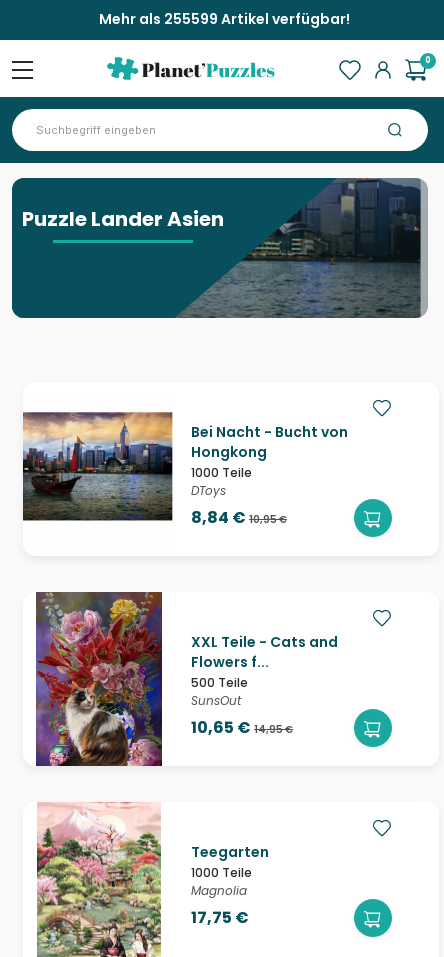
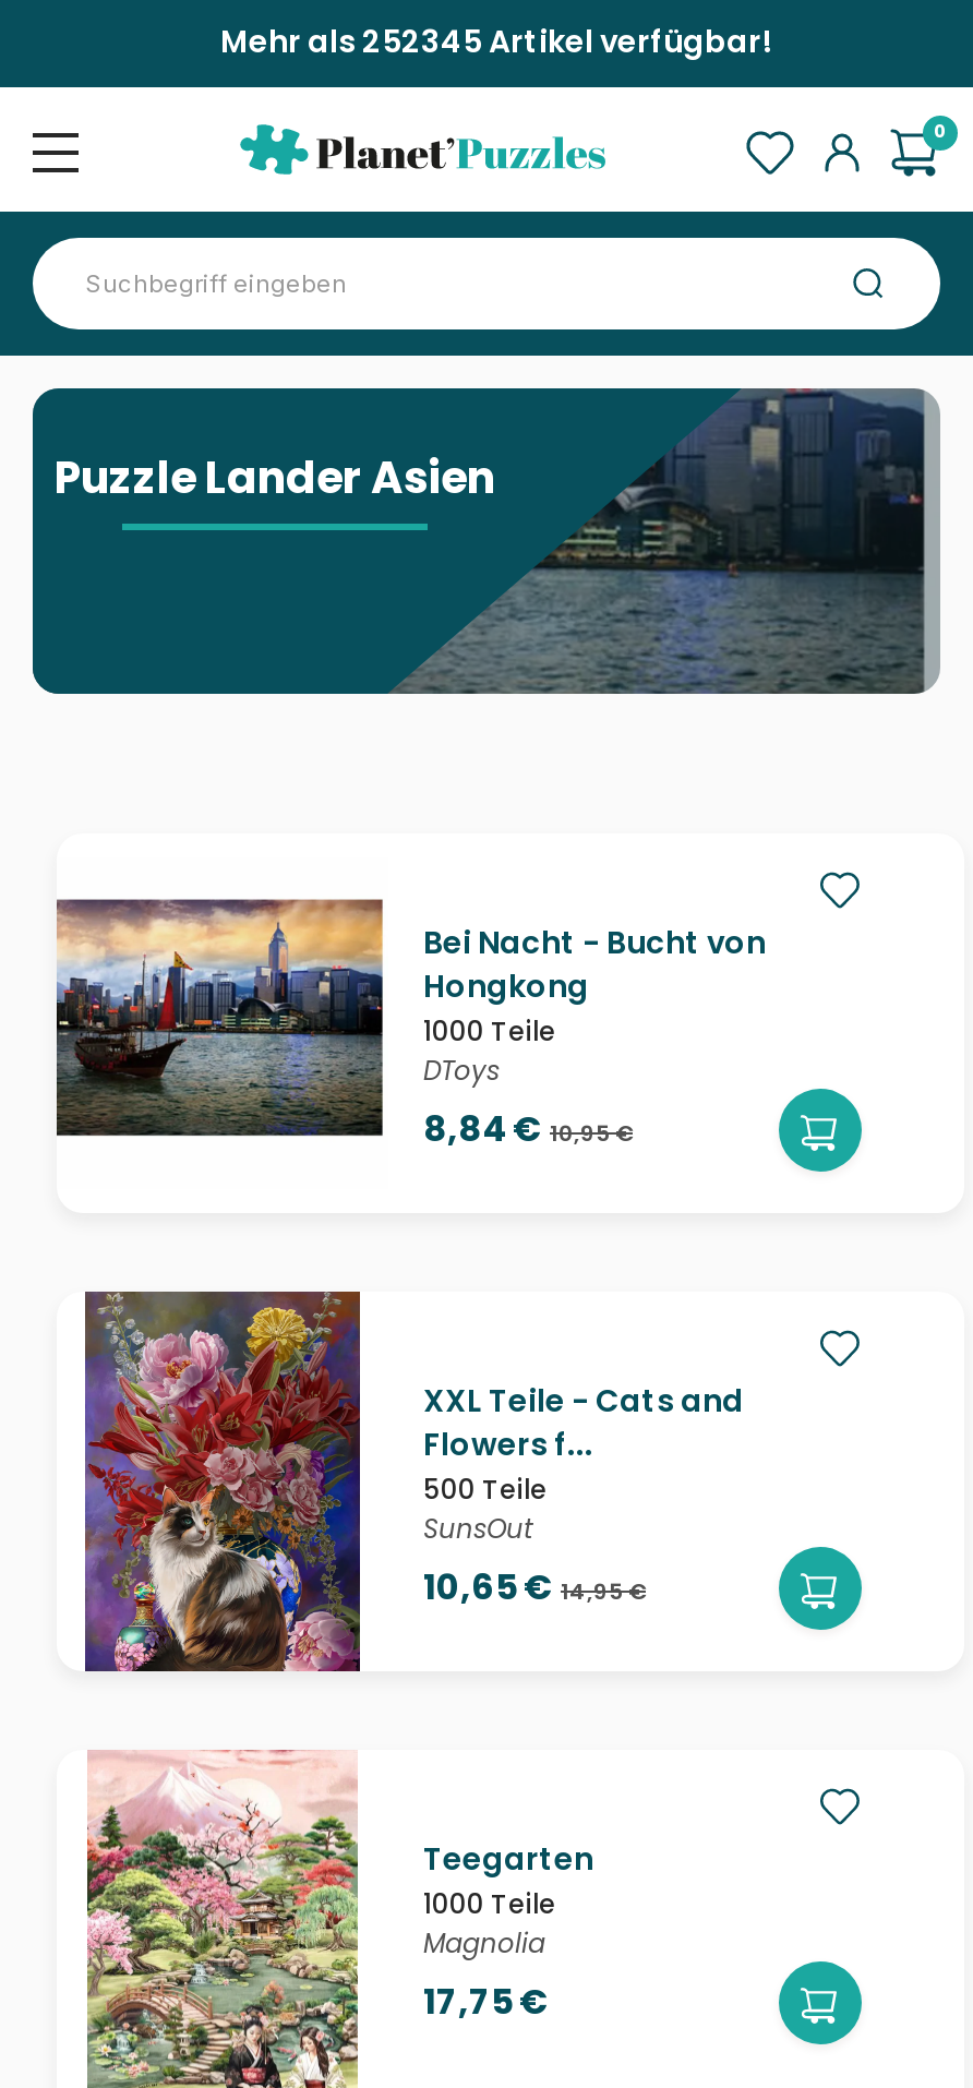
[98,9,349,29] Mehr als 255599 Artikel verfügbar! -> [220,20,770,63] Mehr als 252345 Artikel verfügbar!

